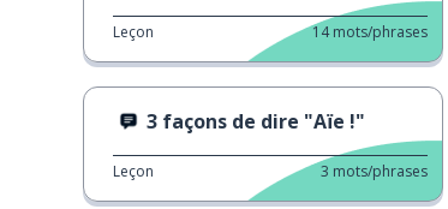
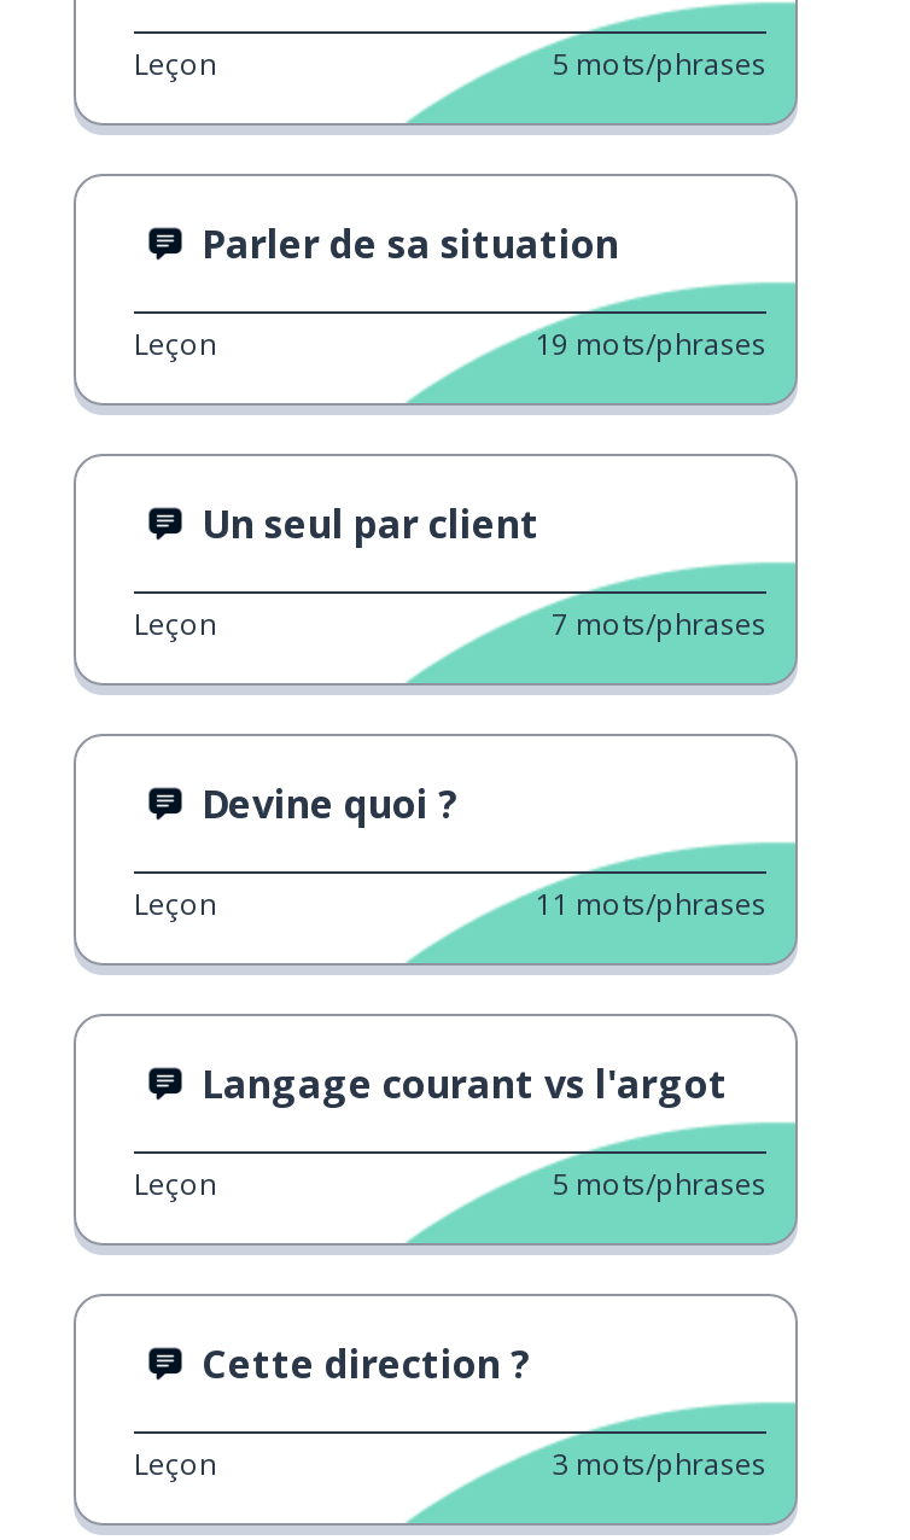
[147,21,428,134] 14 mots/phrases | 3 façons de dire "Aïe !" -> [134,43,766,1390] 5 mots/phrases | Parler de sa situation | Leçon | 19 mots/phrases | Un seul par client | Leçon | 7 mots/phrases | Devine quoi ? | Leçon | 11 mots/phrases | Langage courant vs l'argot | Leçon | 5 mots/phrases | Cette direction ?

